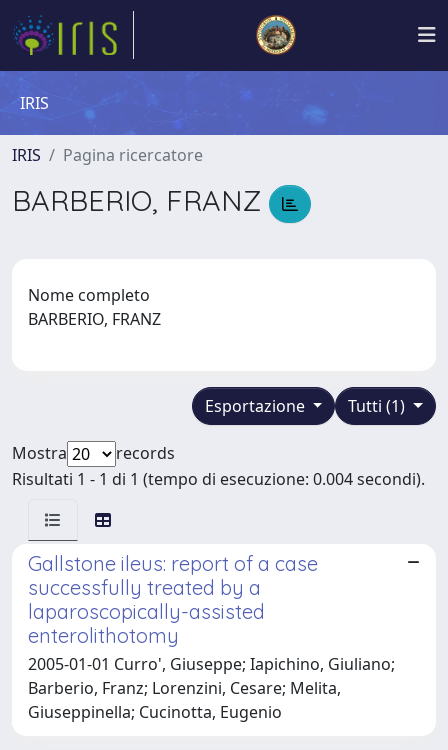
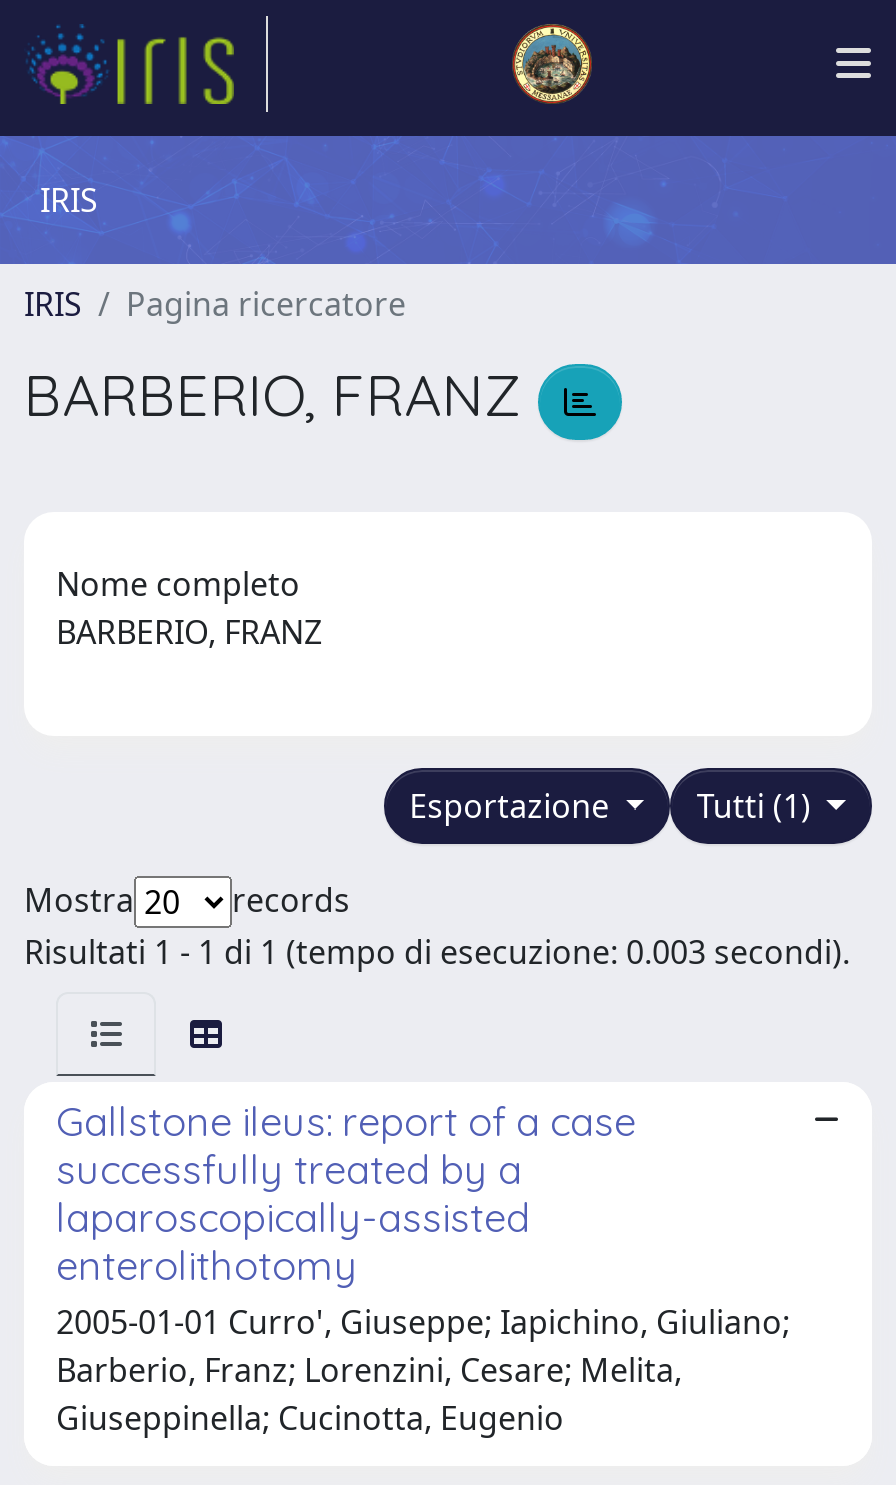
[12,468,425,490] Risultati 1 - 1 di 1 (tempo di esecuzione: 0.004 secondi). -> [24,930,850,974] Risultati 1 - 1 di 1 (tempo di esecuzione: 0.003 secondi).

